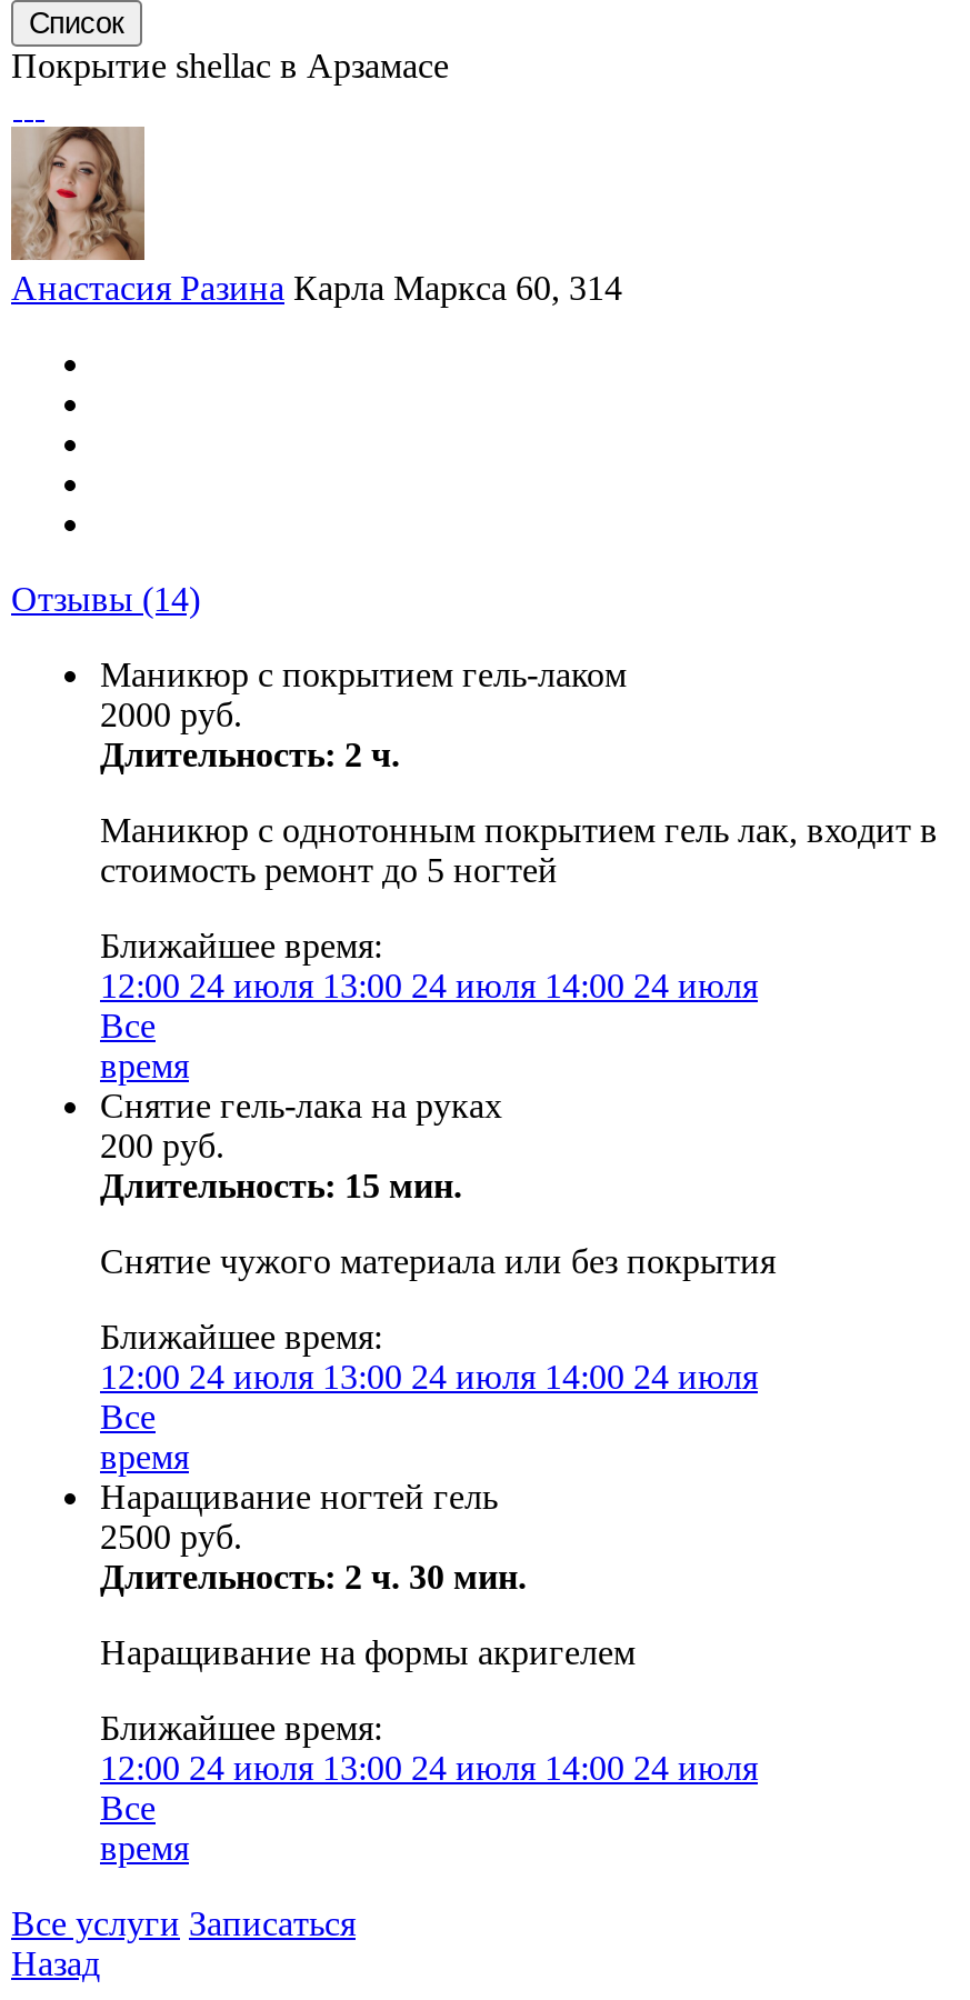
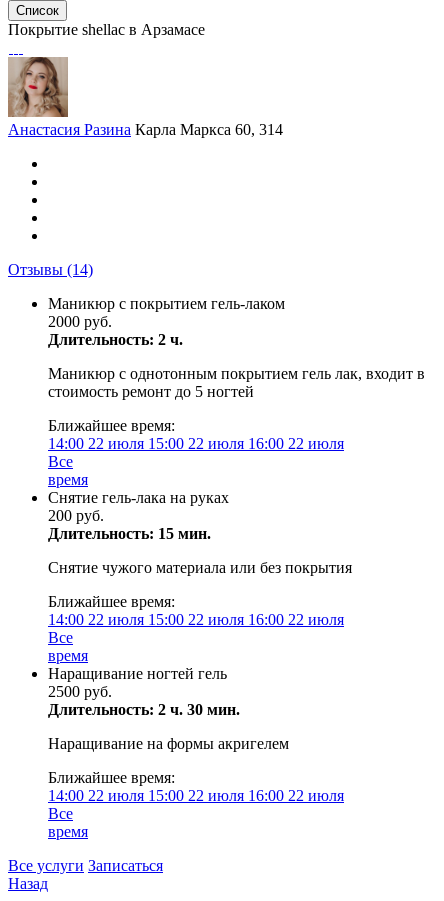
[100,967,758,1004] 12:00 24 июля 13:00 24 июля 14:00 24 июля -> [48,435,344,452] 14:00 22 июля 15:00 22 июля 16:00 22 июля
[100,1358,758,1396] 12:00 24 июля 13:00 24 июля 14:00 24 июля -> [48,611,344,628] 14:00 22 июля 15:00 22 июля 16:00 22 июля
[100,1749,758,1787] 12:00 24 июля 13:00 24 июля 14:00 24 июля -> [48,787,344,804] 14:00 22 июля 15:00 22 июля 16:00 22 июля

